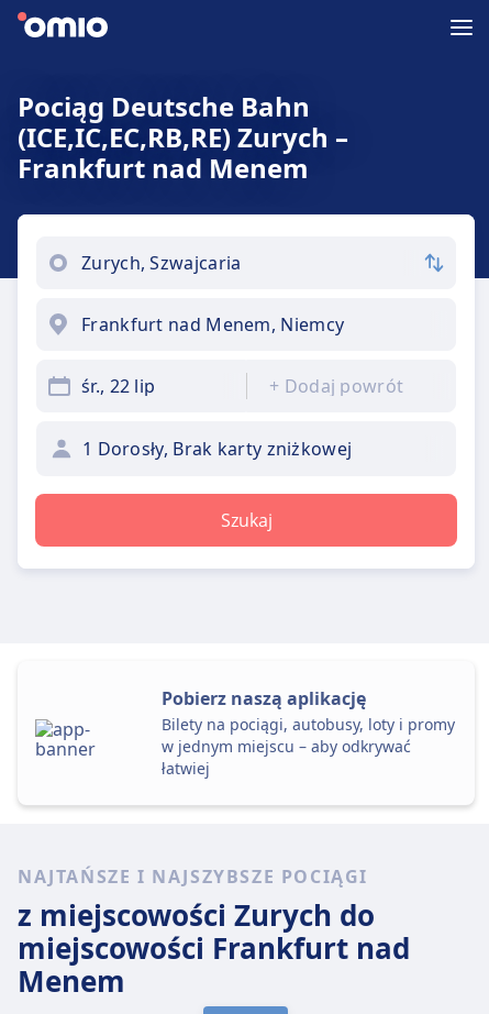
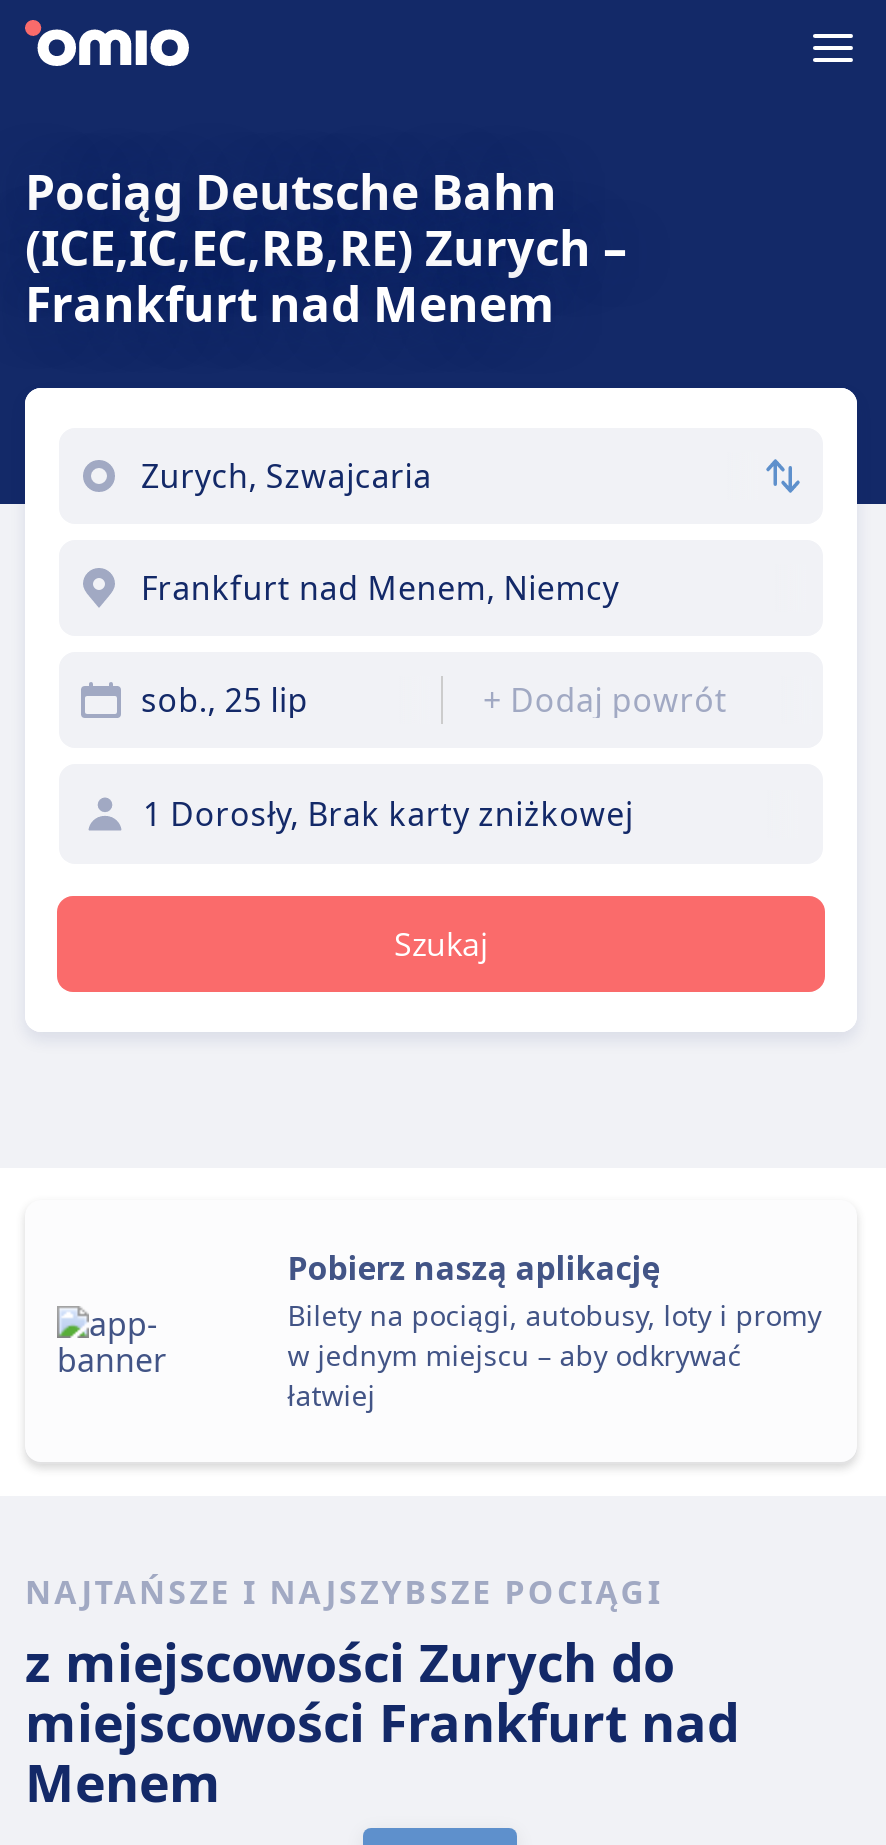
[81,374,155,398] śr., 22 lip -> [141,678,308,722] sob., 25 lip

